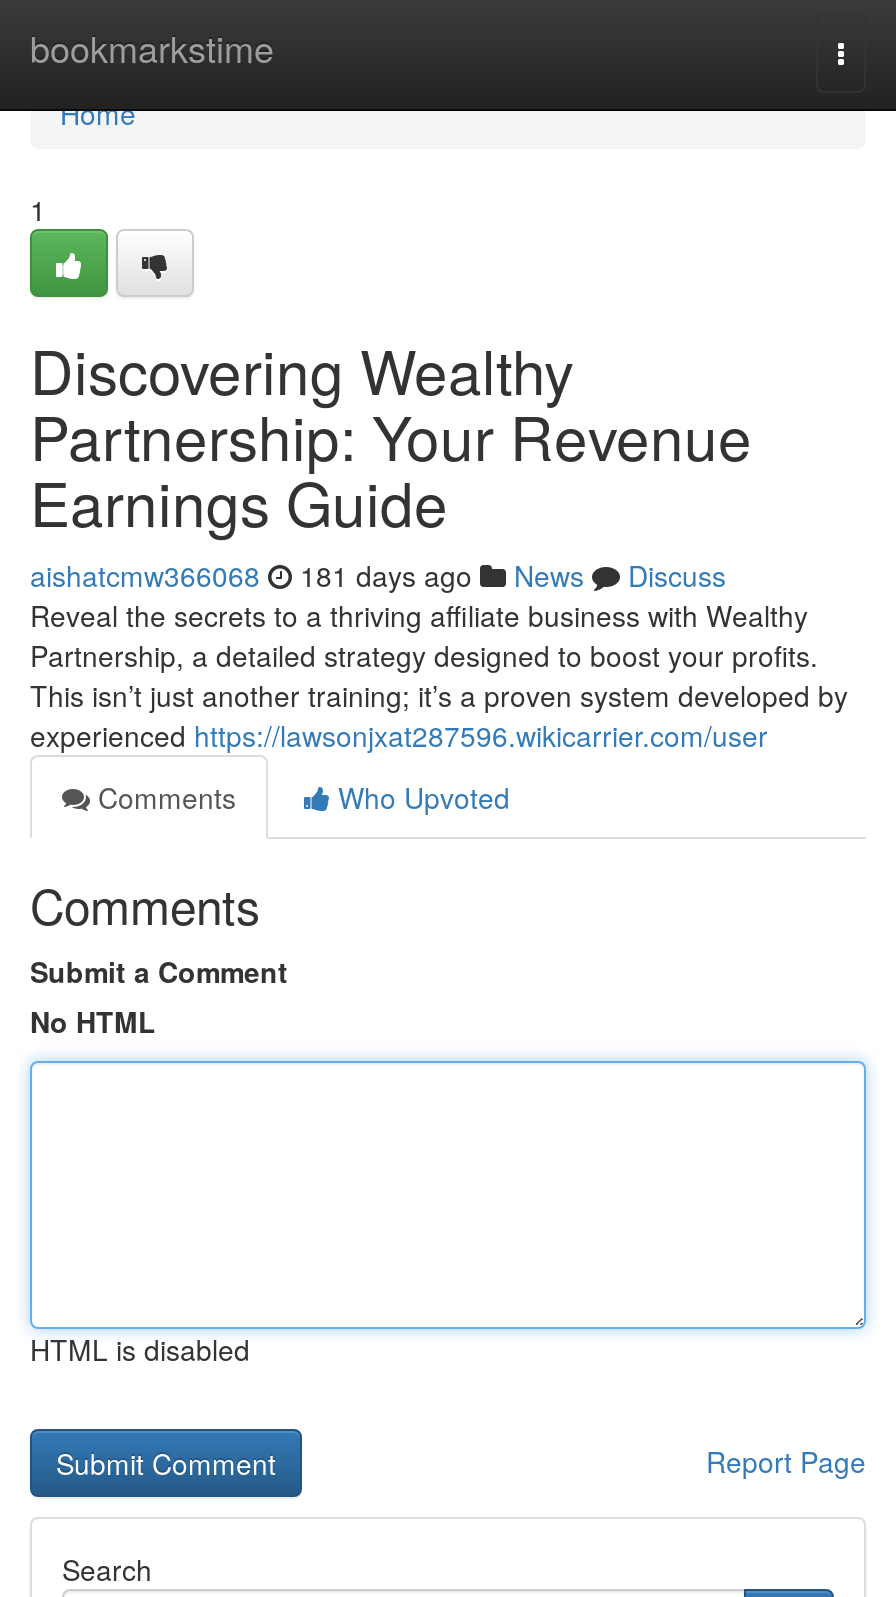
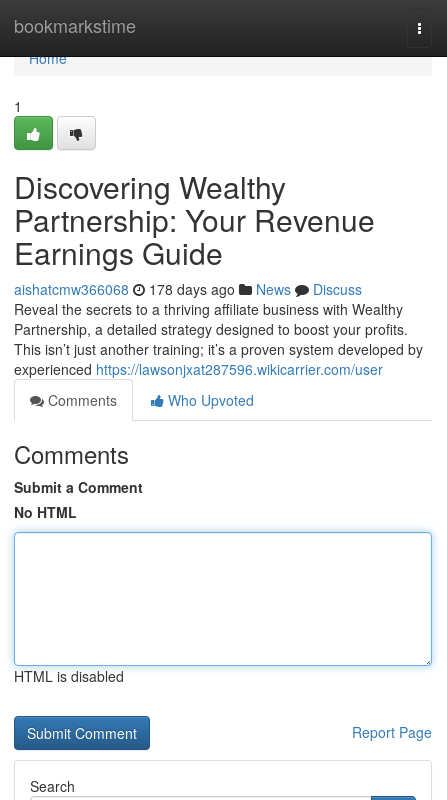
[30,555,726,595] aishatcmw366068 181 days ago News Discuss -> [14,279,362,299] aishatcmw366068 178 days ago News Discuss

